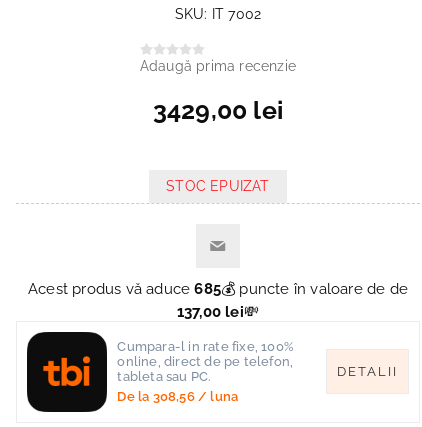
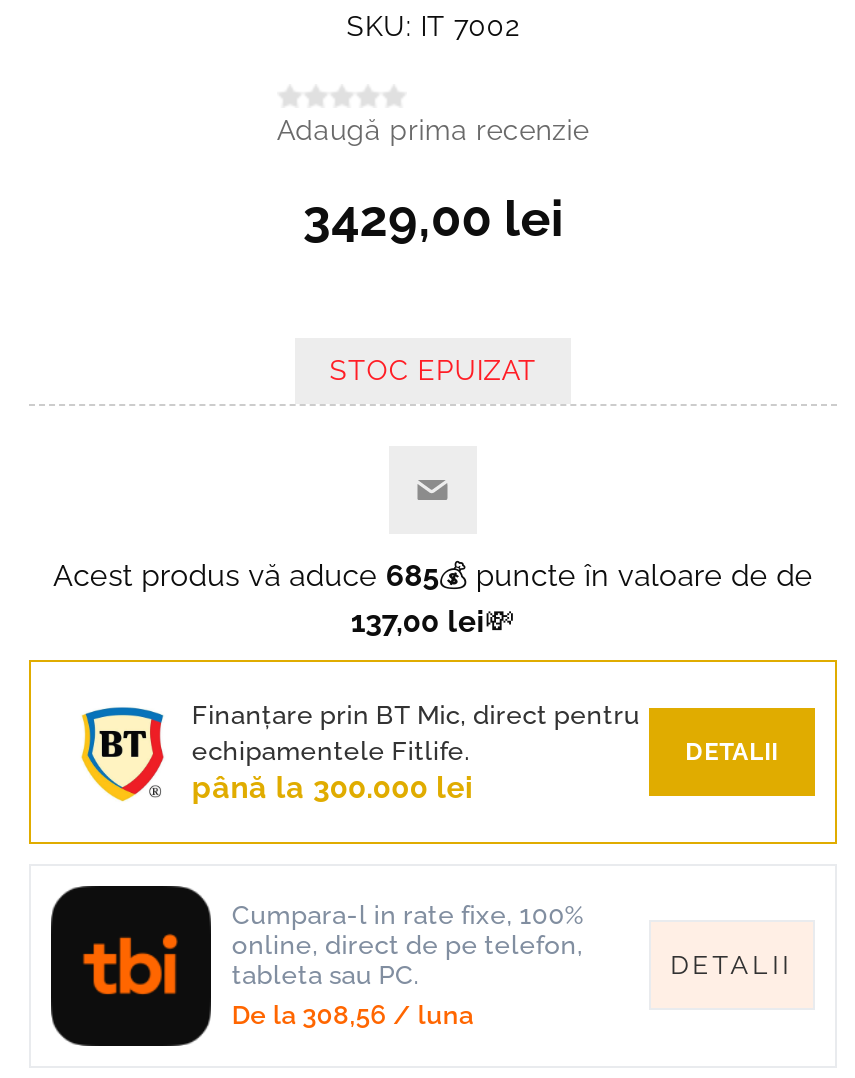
none -> [27,658,839,846] [image] | Finanțare prin BT Mic, direct pentru | echipamentele Fitlife. | până la 300.000 lei
none -> [685,737,778,765] DETALII

